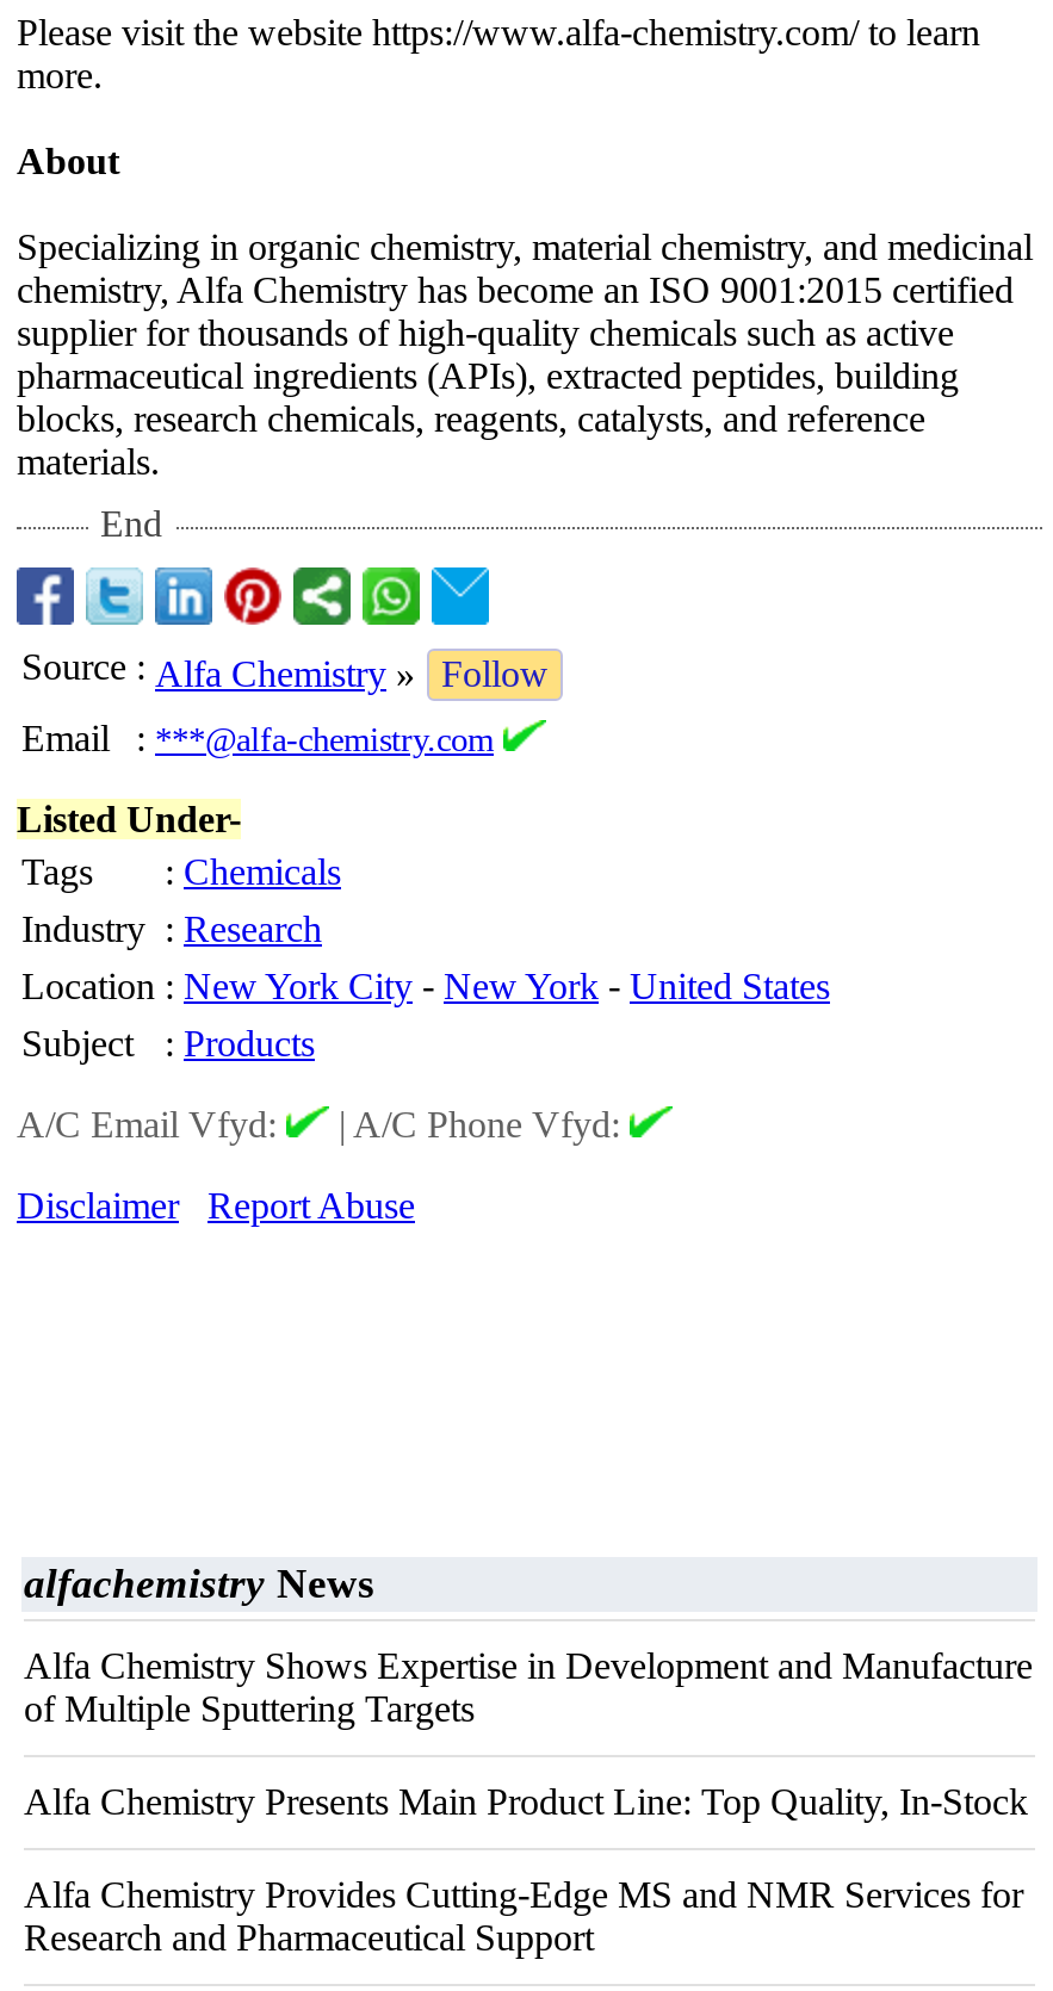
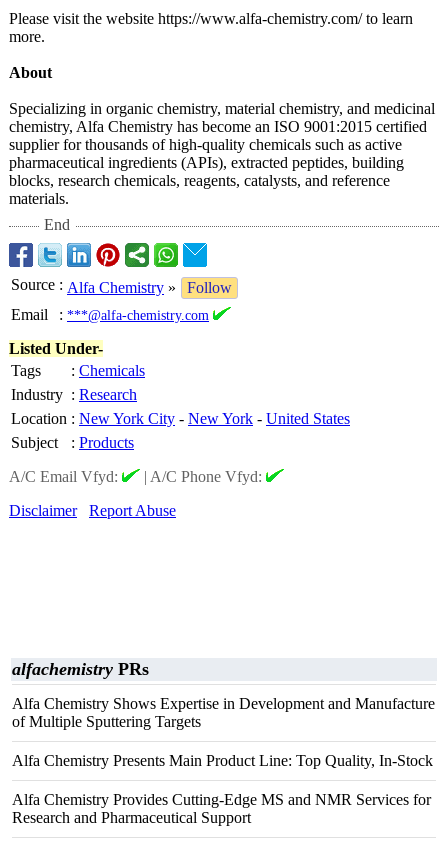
[24,1559,374,1607] alfachemistry News -> [12,659,149,679] alfachemistry PRs

